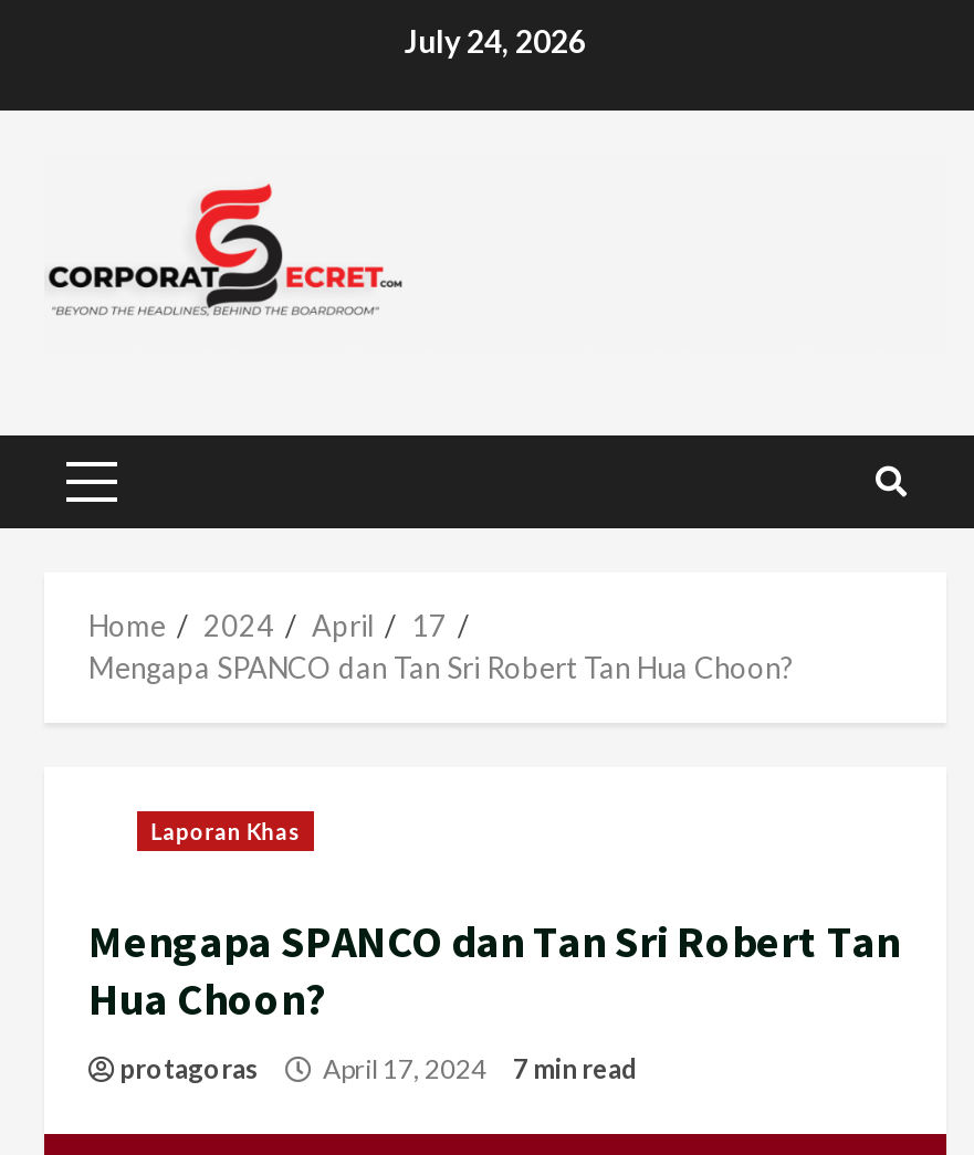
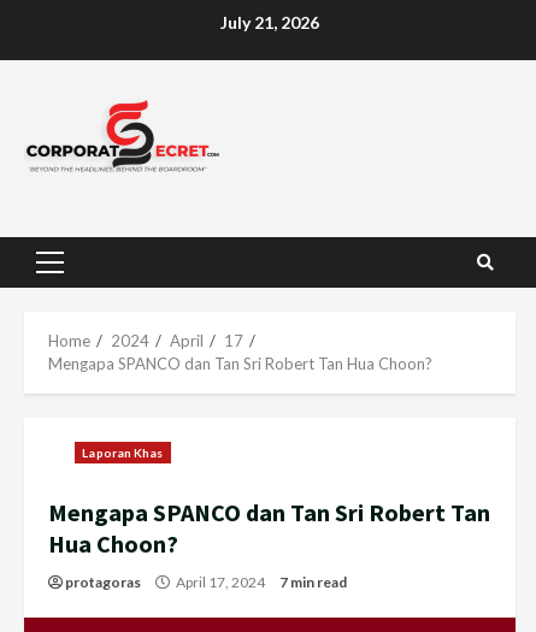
[405,21,586,59] July 24, 2026 -> [220,11,319,32] July 21, 2026

